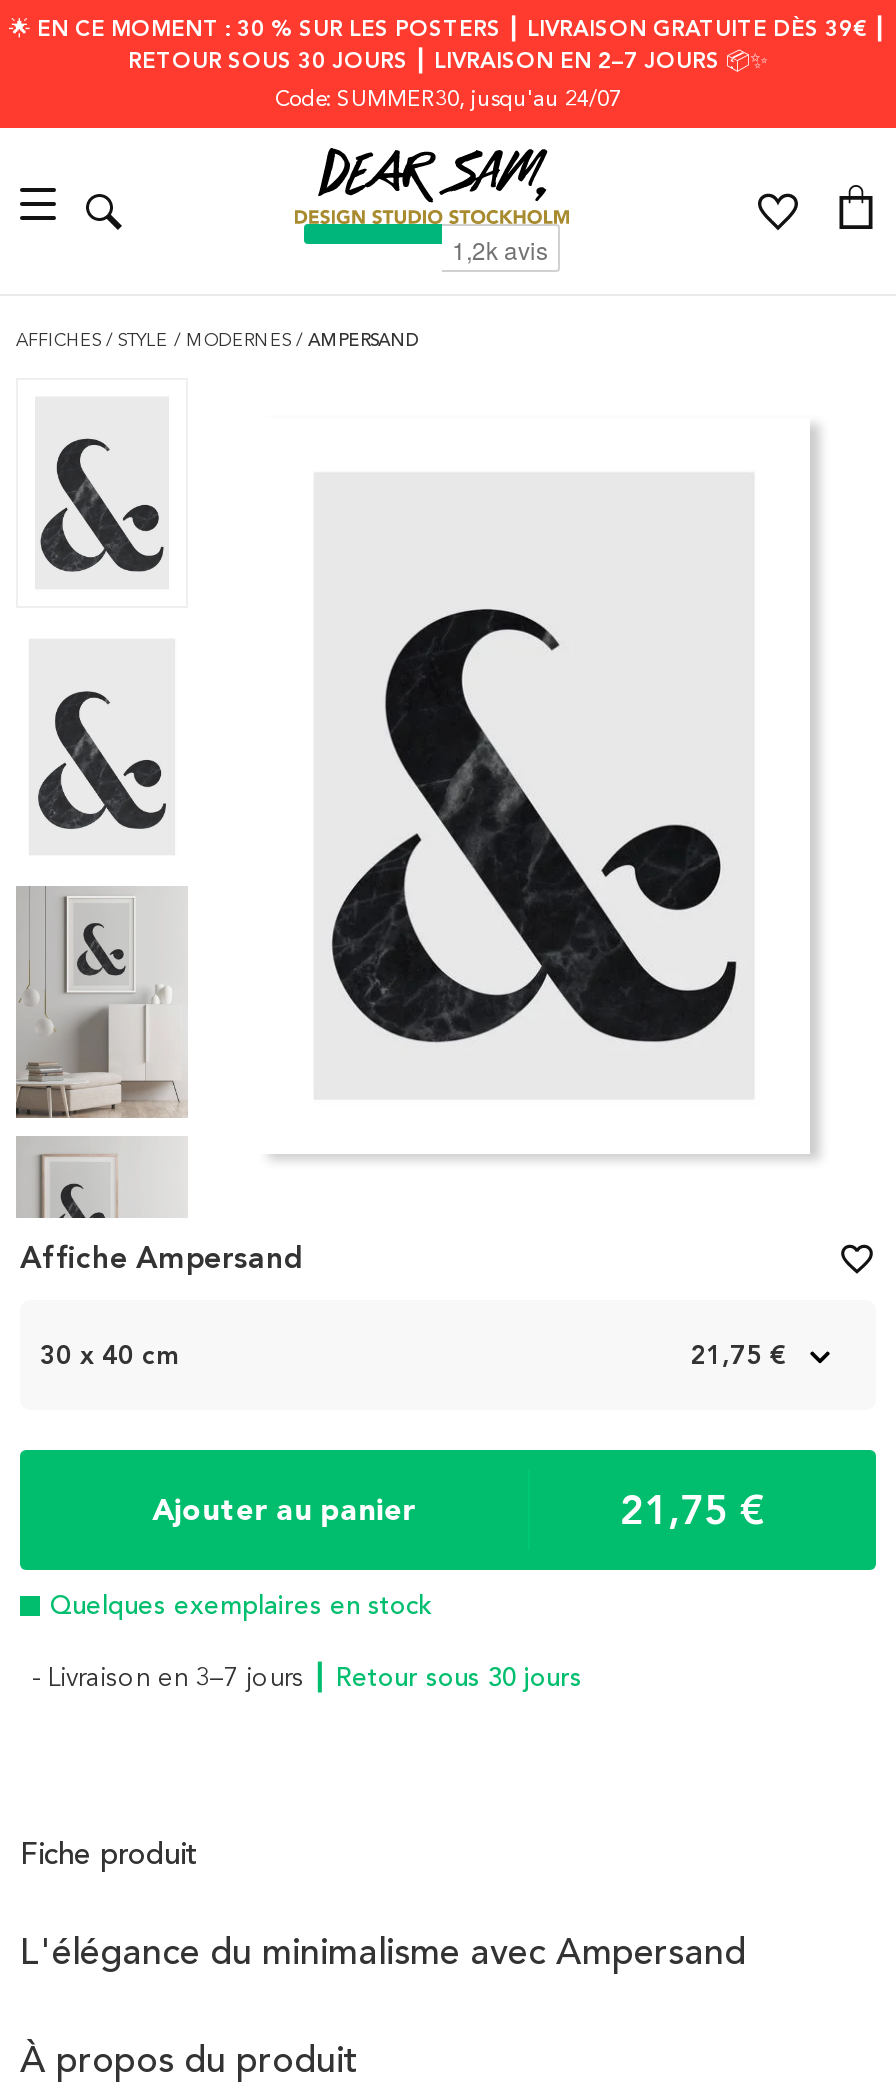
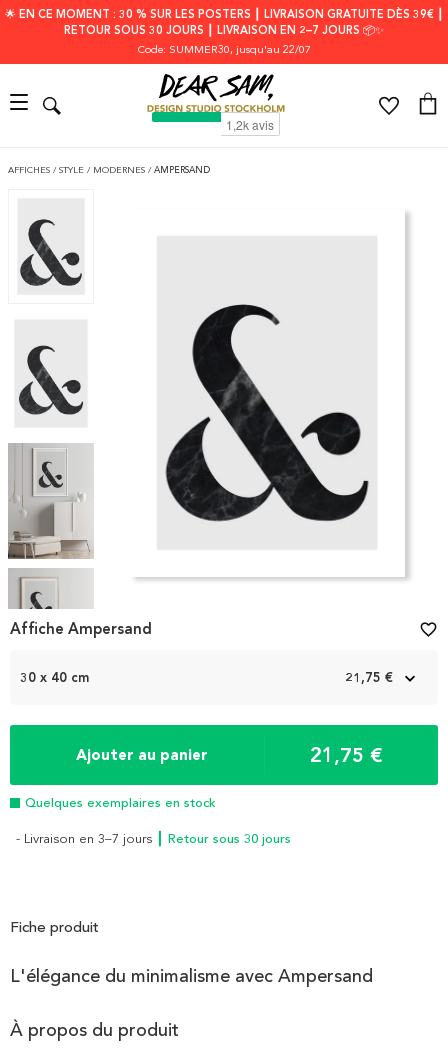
[275,84,621,112] Code: SUMMER30, jusqu'au 24/07 -> [137,42,310,56] Code: SUMMER30, jusqu'au 22/07

